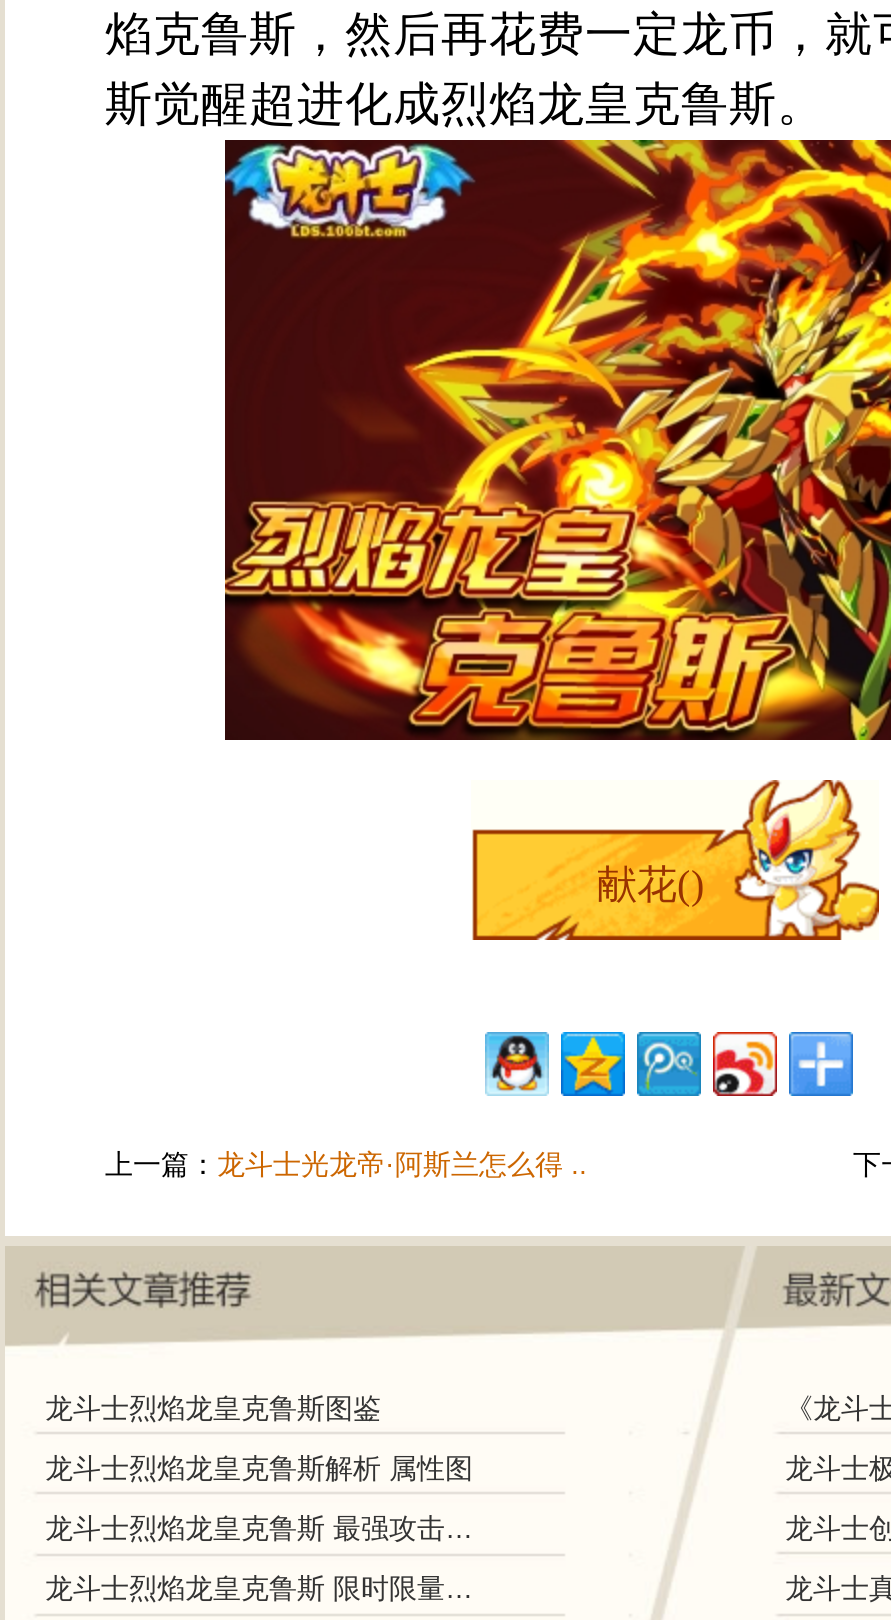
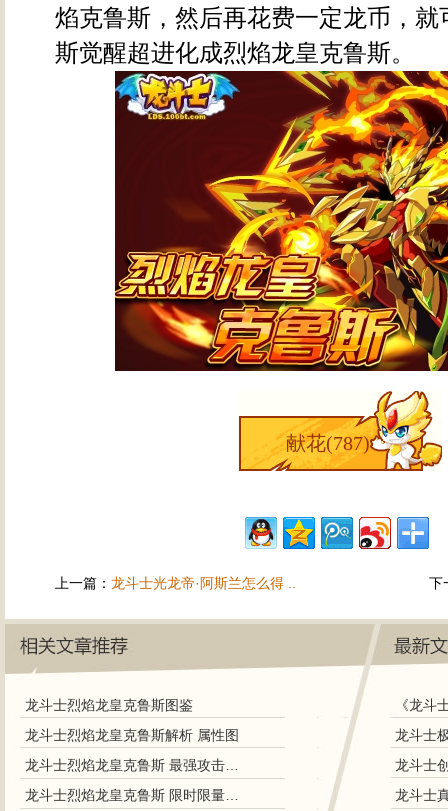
[597,863,705,907] 献花() -> [286,432,370,454] 献花(787)

